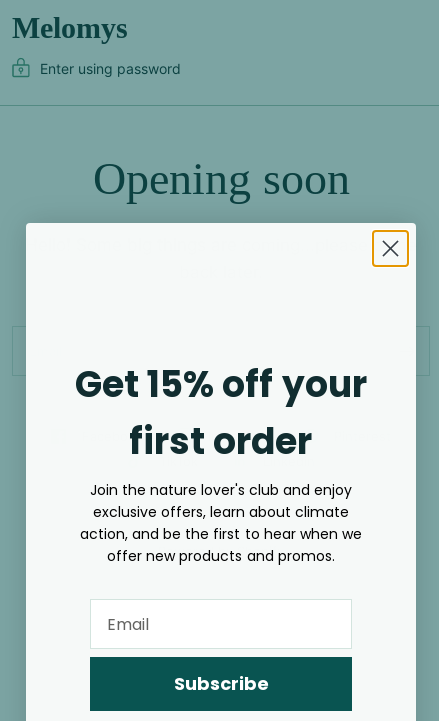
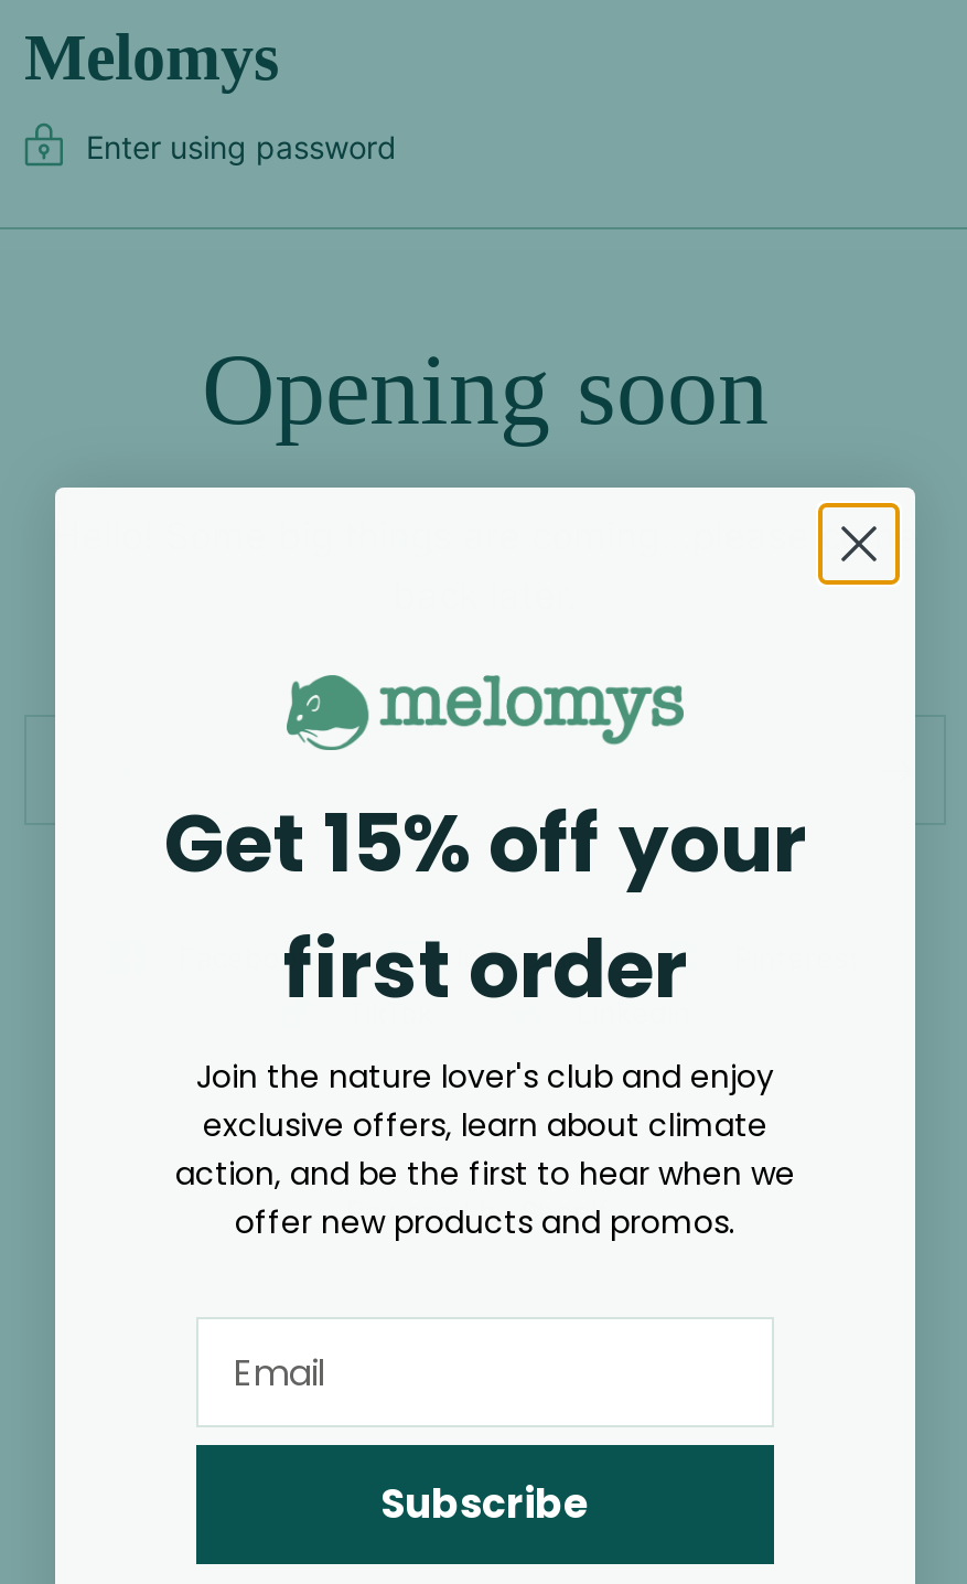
none -> [284,673,686,752] [image]

